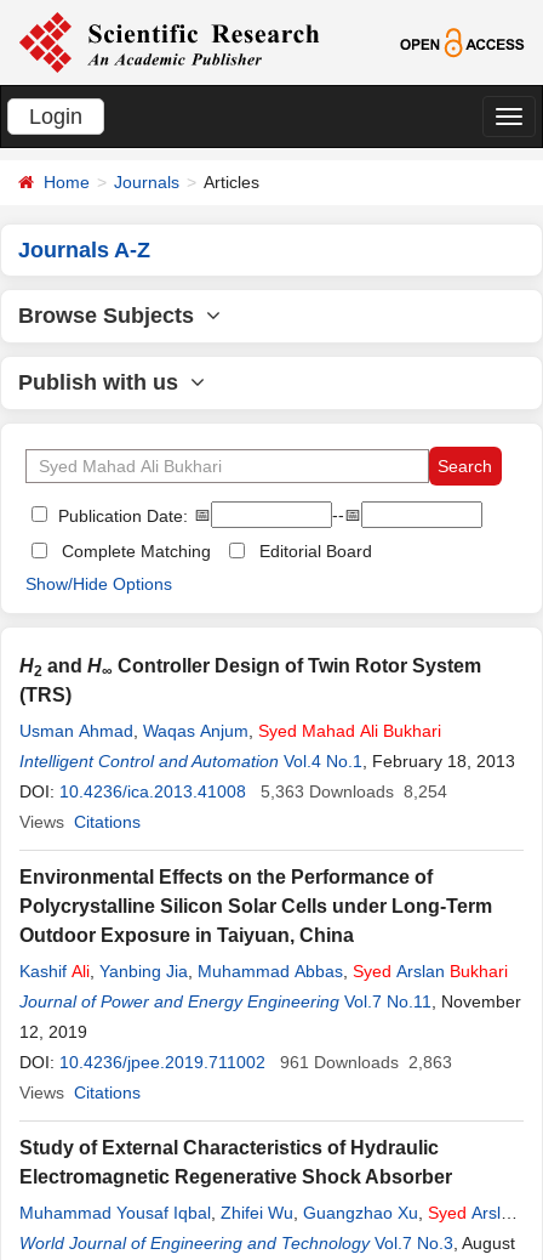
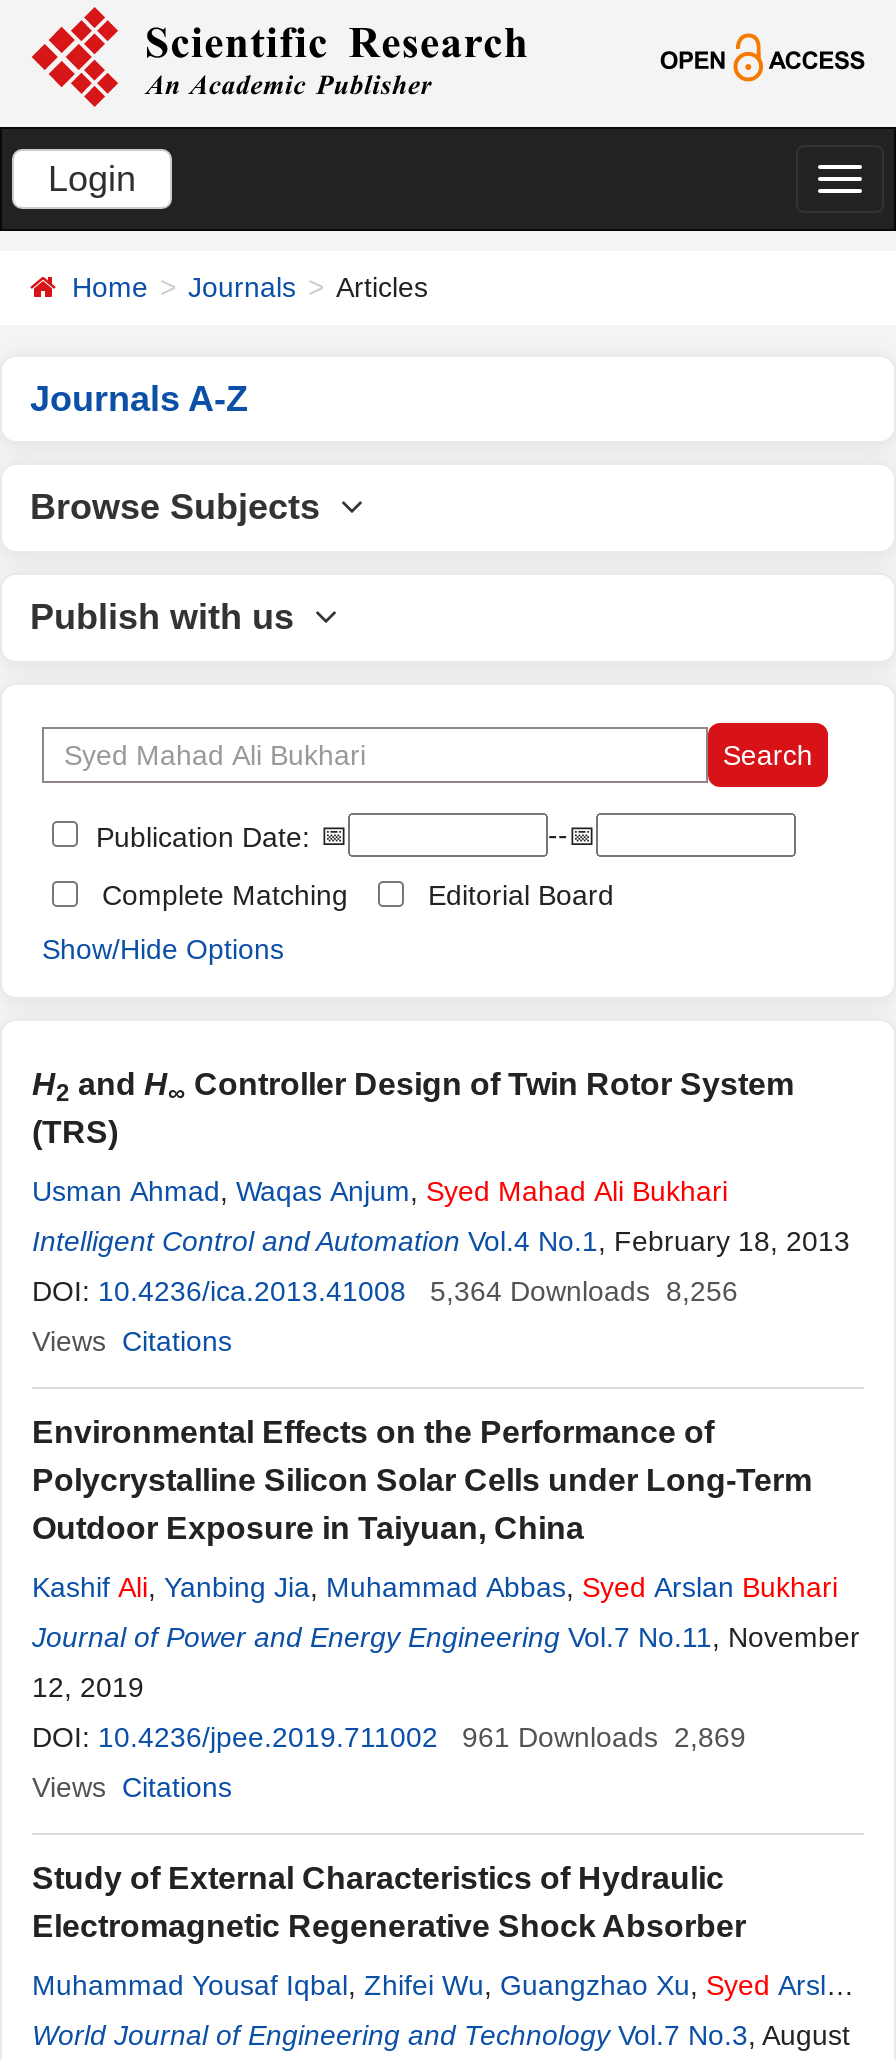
[19,782,447,801] DOI: 10.4236/ica.2013.41008 5,363 Downloads 8,254 -> [32,1275,738,1307] DOI: 10.4236/ica.2013.41008 5,364 Downloads 8,256
[19,1052,452,1072] DOI: 10.4236/jpee.2019.711002 961 Downloads 2,863 -> [32,1721,746,1753] DOI: 10.4236/jpee.2019.711002 961 Downloads 2,869

